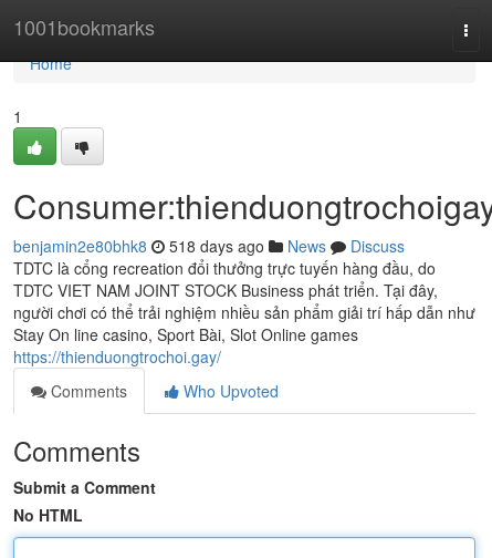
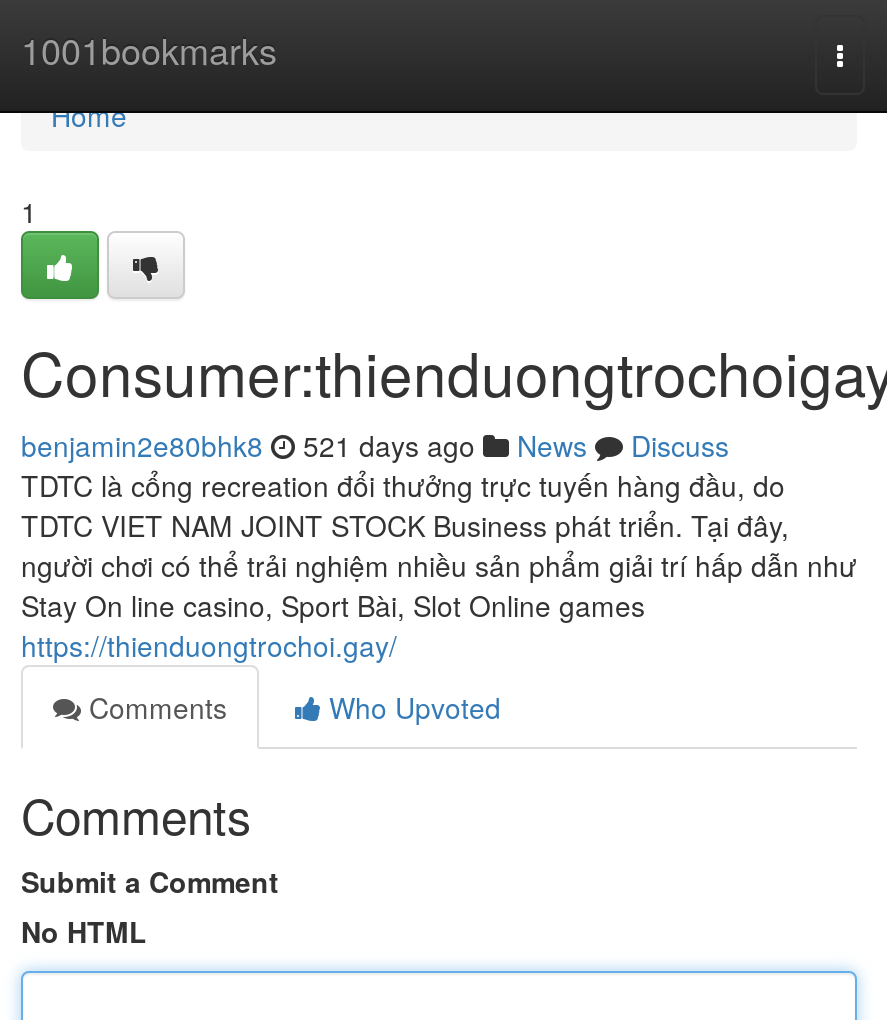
[13,235,405,257] benjamin2e80bhk8 518 days ago News Discuss -> [21,425,729,465] benjamin2e80bhk8 521 days ago News Discuss

